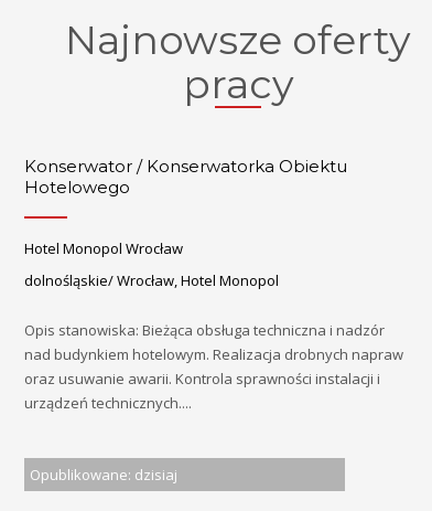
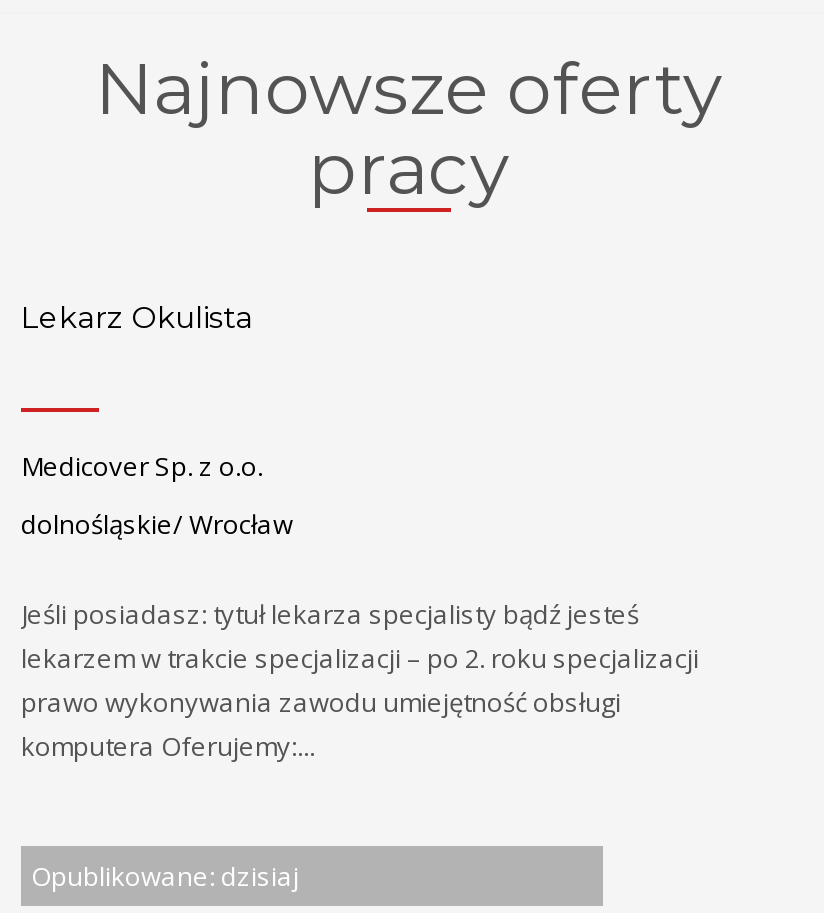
[24,155,347,197] Konserwator / Konserwatorka Obiektu | Hotelowego -> [21,297,253,335] Lekarz Okulista
[24,238,183,258] Hotel Monopol Wrocław -> [21,448,263,484] Medicover Sp. z o.o.
[24,270,279,290] dolnośląskie/ Wrocław, Hotel Monopol -> [21,505,293,541] dolnośląskie/ Wrocław
[24,320,403,412] Opis stanowiska: Bieżąca obsługa techniczna i nadzór | nad budynkiem hotelowym. Realizacja drobnych napraw | oraz usuwanie awarii. Kontrola sprawności instalacji i | urządzeń technicznych.... -> [21,595,699,763] Jeśli posiadasz: tytuł lekarza specjalisty bądź jesteś | lekarzem w trakcie specjalizacji – po 2. roku specjalizacji | prawo wykonywania zawodu umiejętność obsługi | komputera Oferujemy:...

